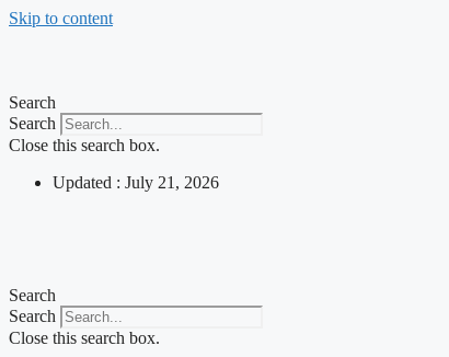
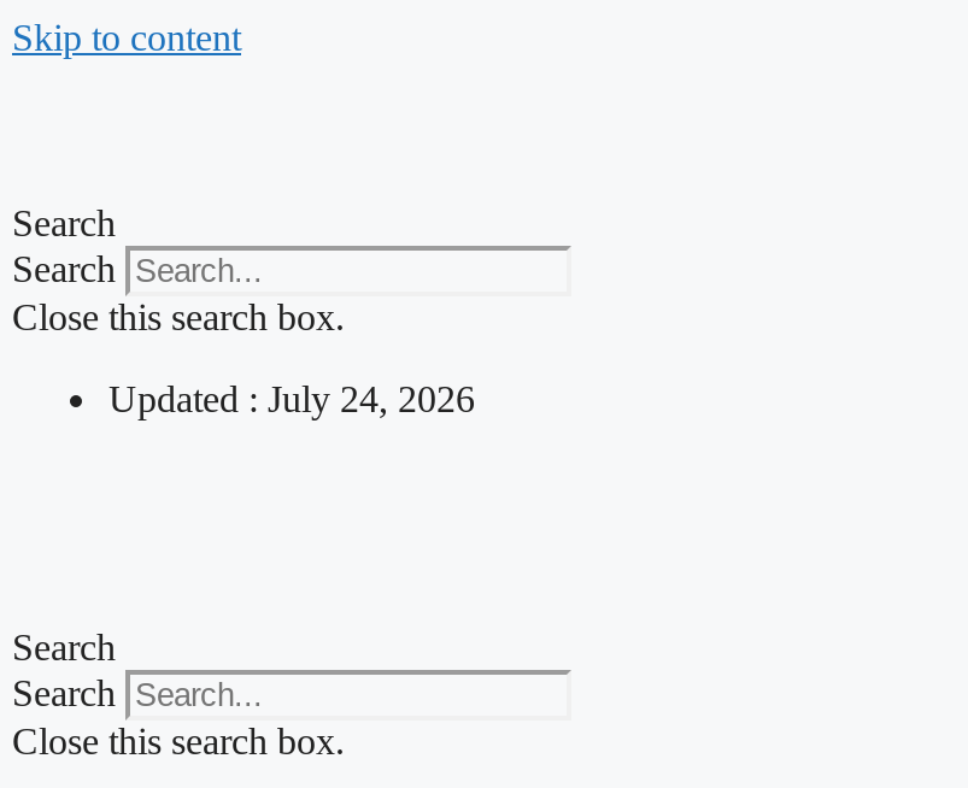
[53,173,219,192] Updated : July 21, 2026 -> [108,378,475,419] Updated : July 24, 2026

